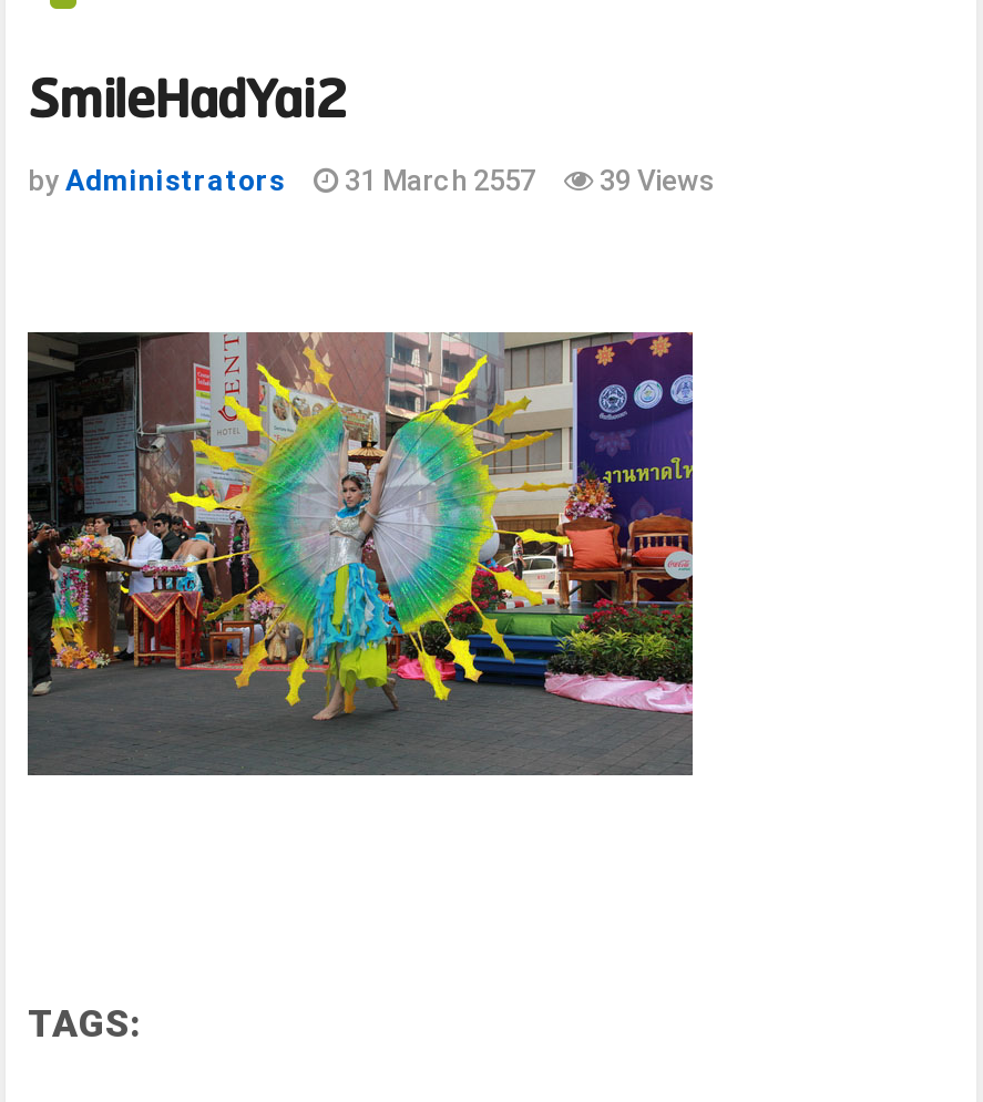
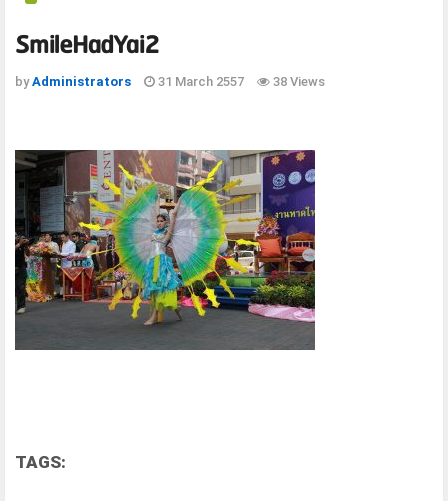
[28,164,715,197] by Administrators 31 March 2557 39 Views -> [15,74,325,89] by Administrators 31 March 2557 38 Views

